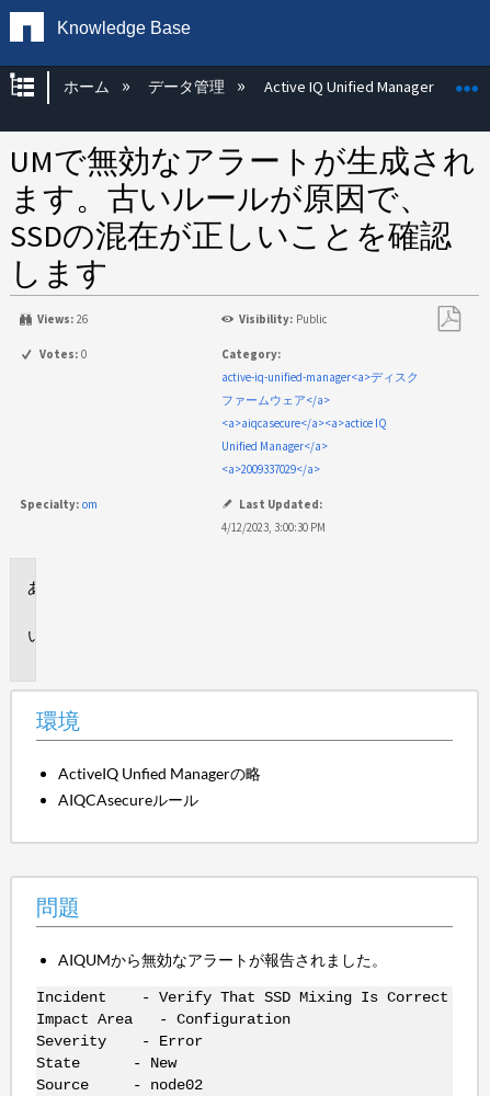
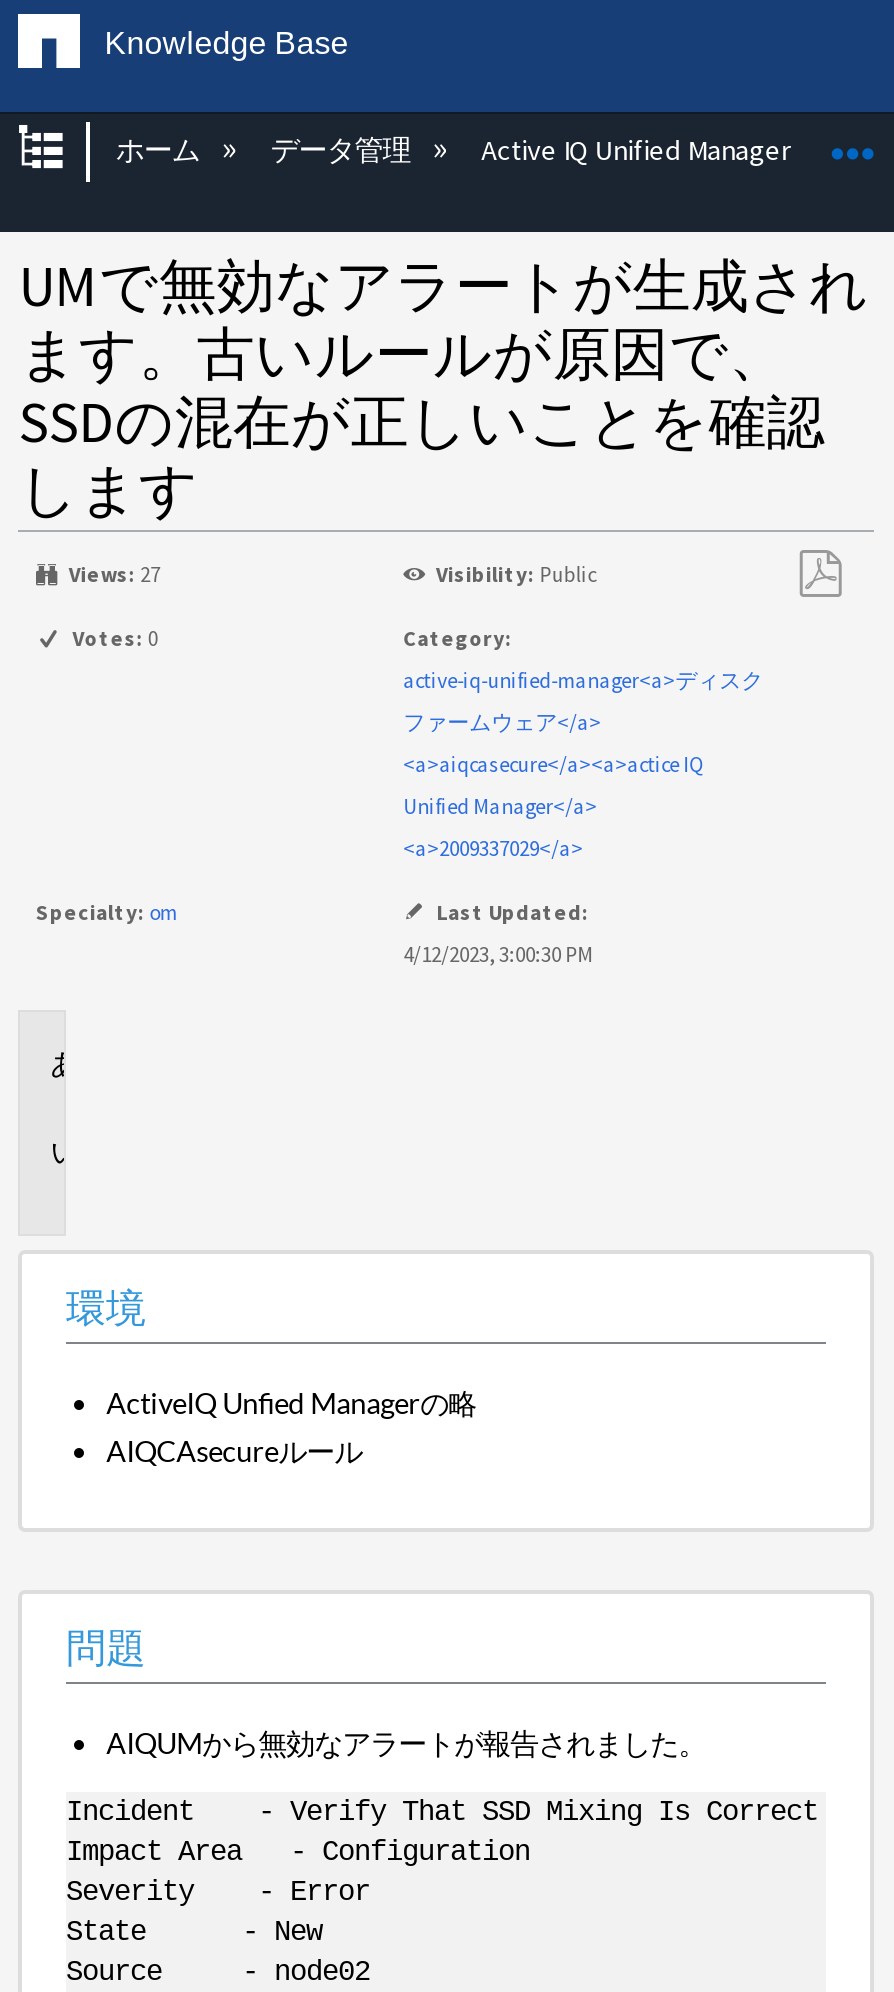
[38,311,88,327] Views: 26 -> [69,560,160,588] Views: 27

